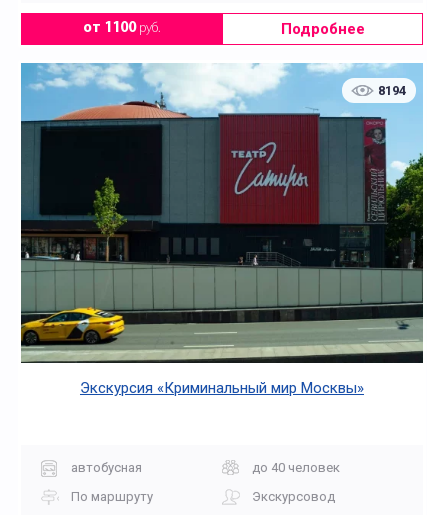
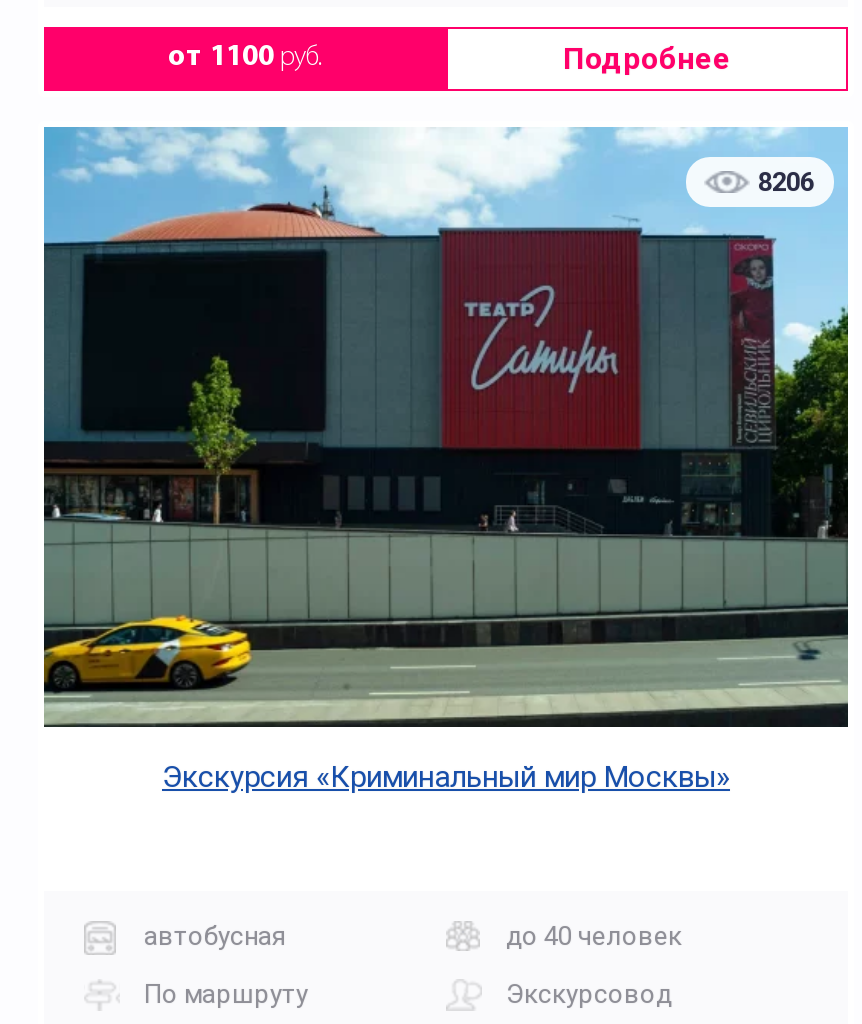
[378,83,406,98] 8194 -> [758,167,814,197] 8206

